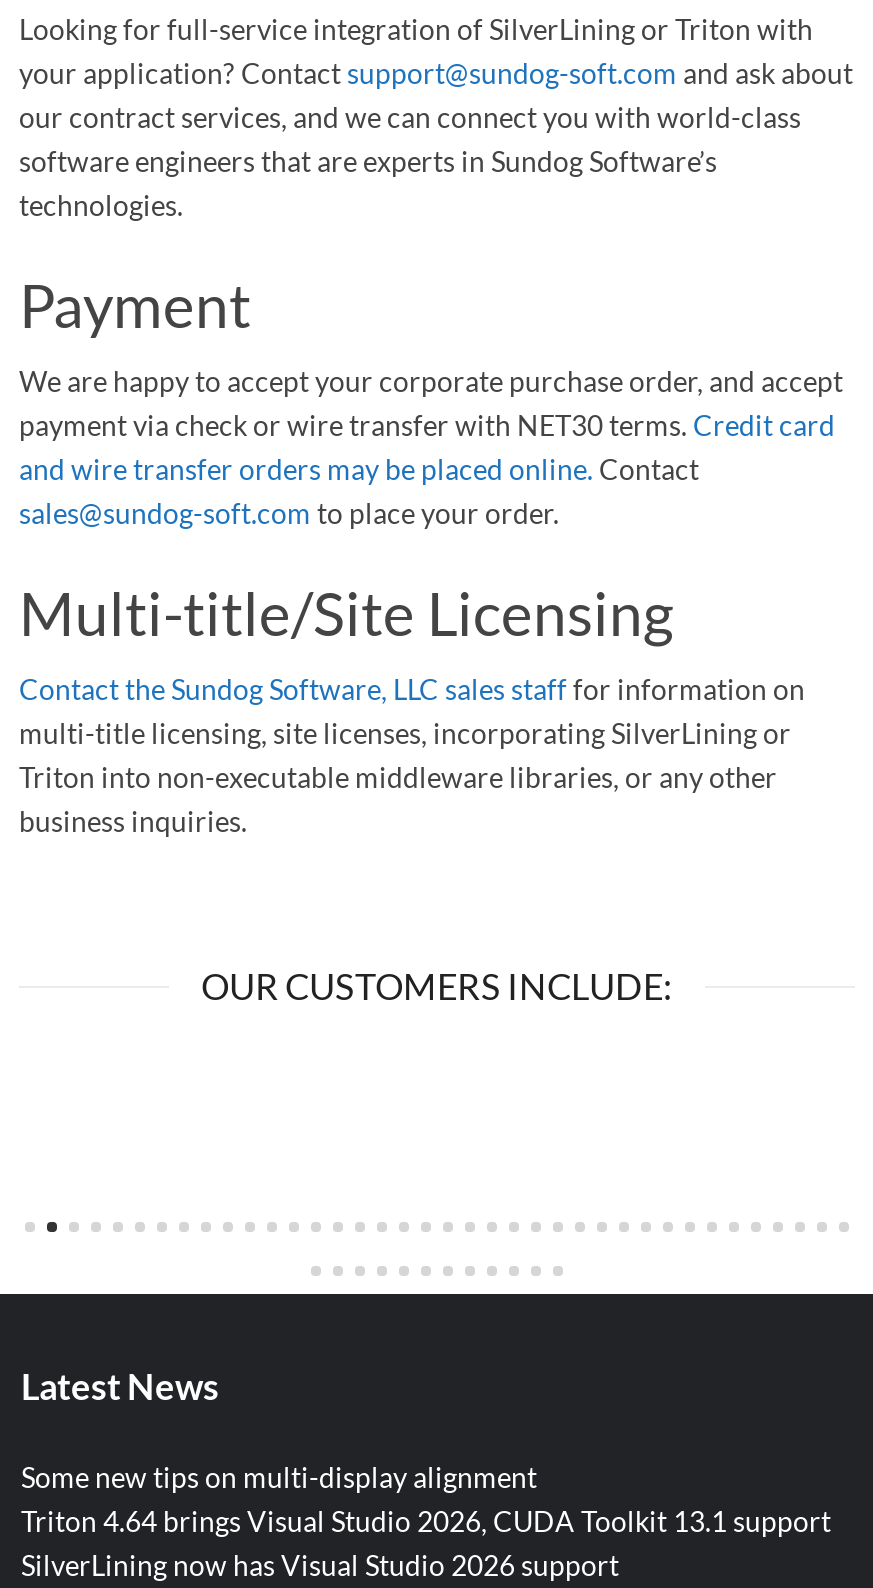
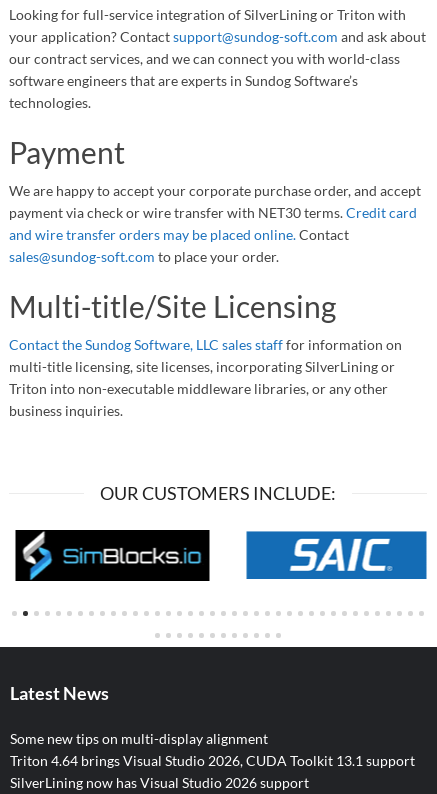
none -> [14,529,211,582] [image]
none -> [245,530,428,580] [image]

